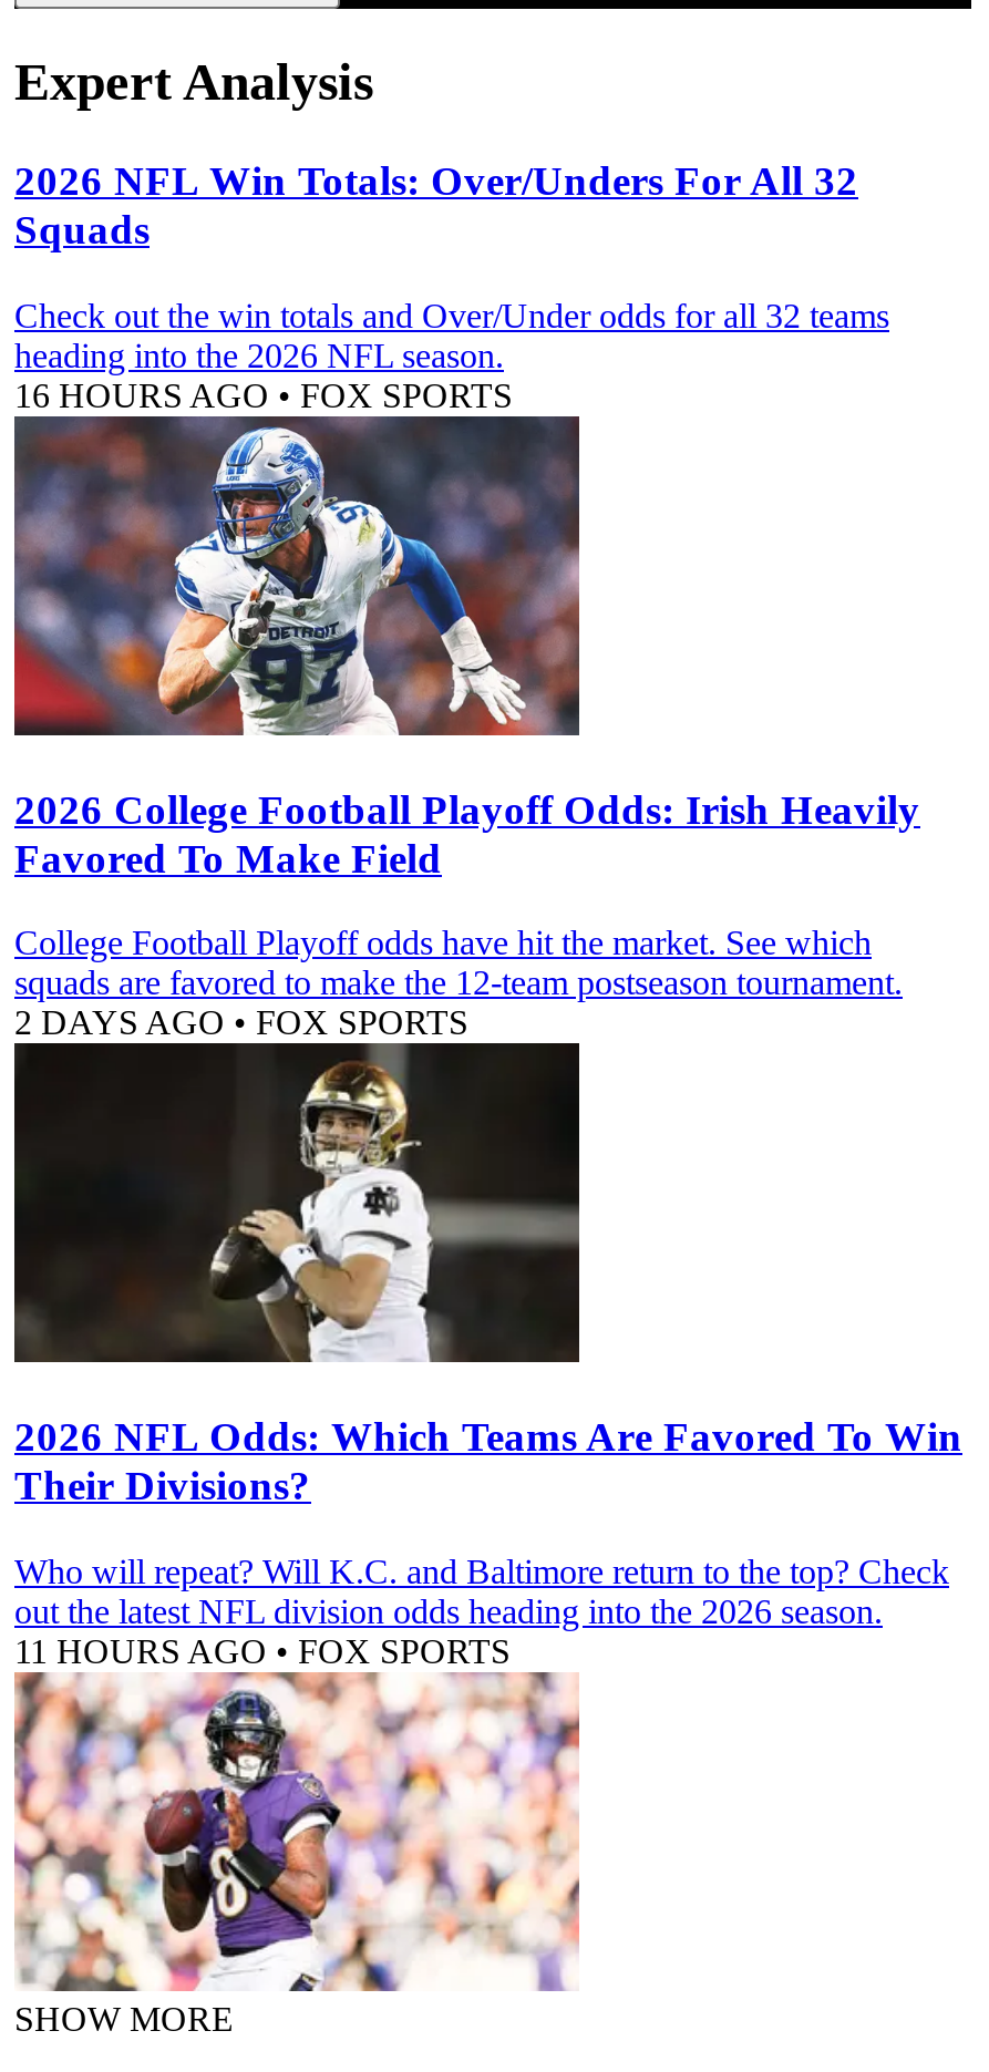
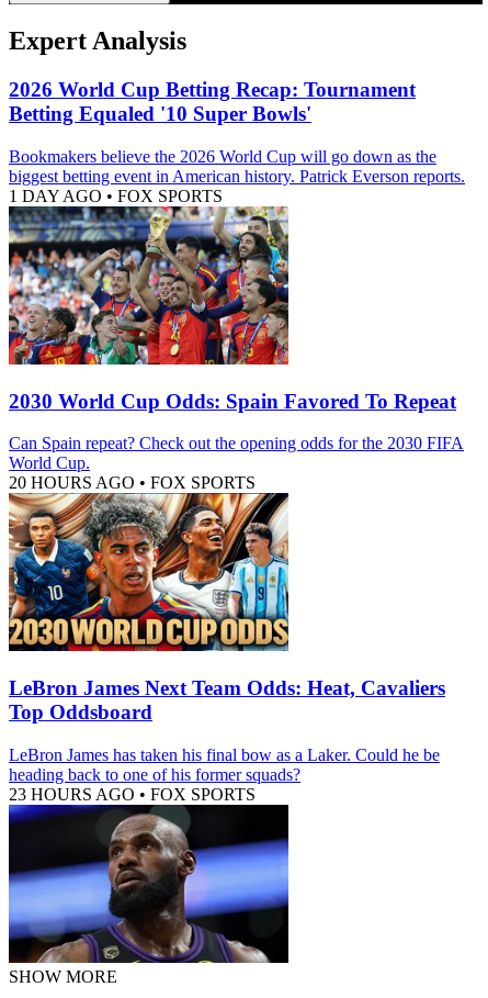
[14,158,858,253] 2026 NFL Win Totals: Over/Unders For All 32 | Squads -> [9,78,416,125] 2026 World Cup Betting Recap: Tournament | Betting Equaled '10 Super Bowls'
[14,297,889,414] Check out the win totals and Over/Under odds for all 32 teams | heading into the 2026 NFL season. | 16 HOURS AGO • FOX SPORTS -> [9,147,465,205] Bookmakers believe the 2026 World Cup will go down as the | biggest betting event in American history. Patrick Everson reports. | 1 DAY AGO • FOX SPORTS
[12,439,920,881] [image] | 2026 College Football Playoff Odds: Irish Heavily | Favored To Make Field -> [8,206,456,412] [image] | 2030 World Cup Odds: Spain Favored To Repeat
[14,924,903,1042] College Football Playoff odds have hit the market. See which | squads are favored to make the 12-team postseason tournament. | 2 DAYS AGO • FOX SPORTS -> [9,434,464,492] Can Spain repeat? Check out the opening odds for the 2030 FIFA | World Cup. | 20 HOURS AGO • FOX SPORTS
[12,1045,962,1508] [image] | 2026 NFL Odds: Which Teams Are Favored To Win | Their Divisions? -> [8,505,445,724] [image] | LeBron James Next Team Odds: Heat, Cavaliers | Top Oddsboard
[14,1552,949,1670] Who will repeat? Will K.C. and Baltimore return to the top? Check | out the latest NFL division odds heading into the 2026 season. | 11 HOURS AGO • FOX SPORTS -> [9,745,440,803] LeBron James has taken his final bow as a Laker. Could he be | heading back to one of his former squads? | 23 HOURS AGO • FOX SPORTS
[12,1672,581,1993] [image] -> [8,816,290,964] [image]

